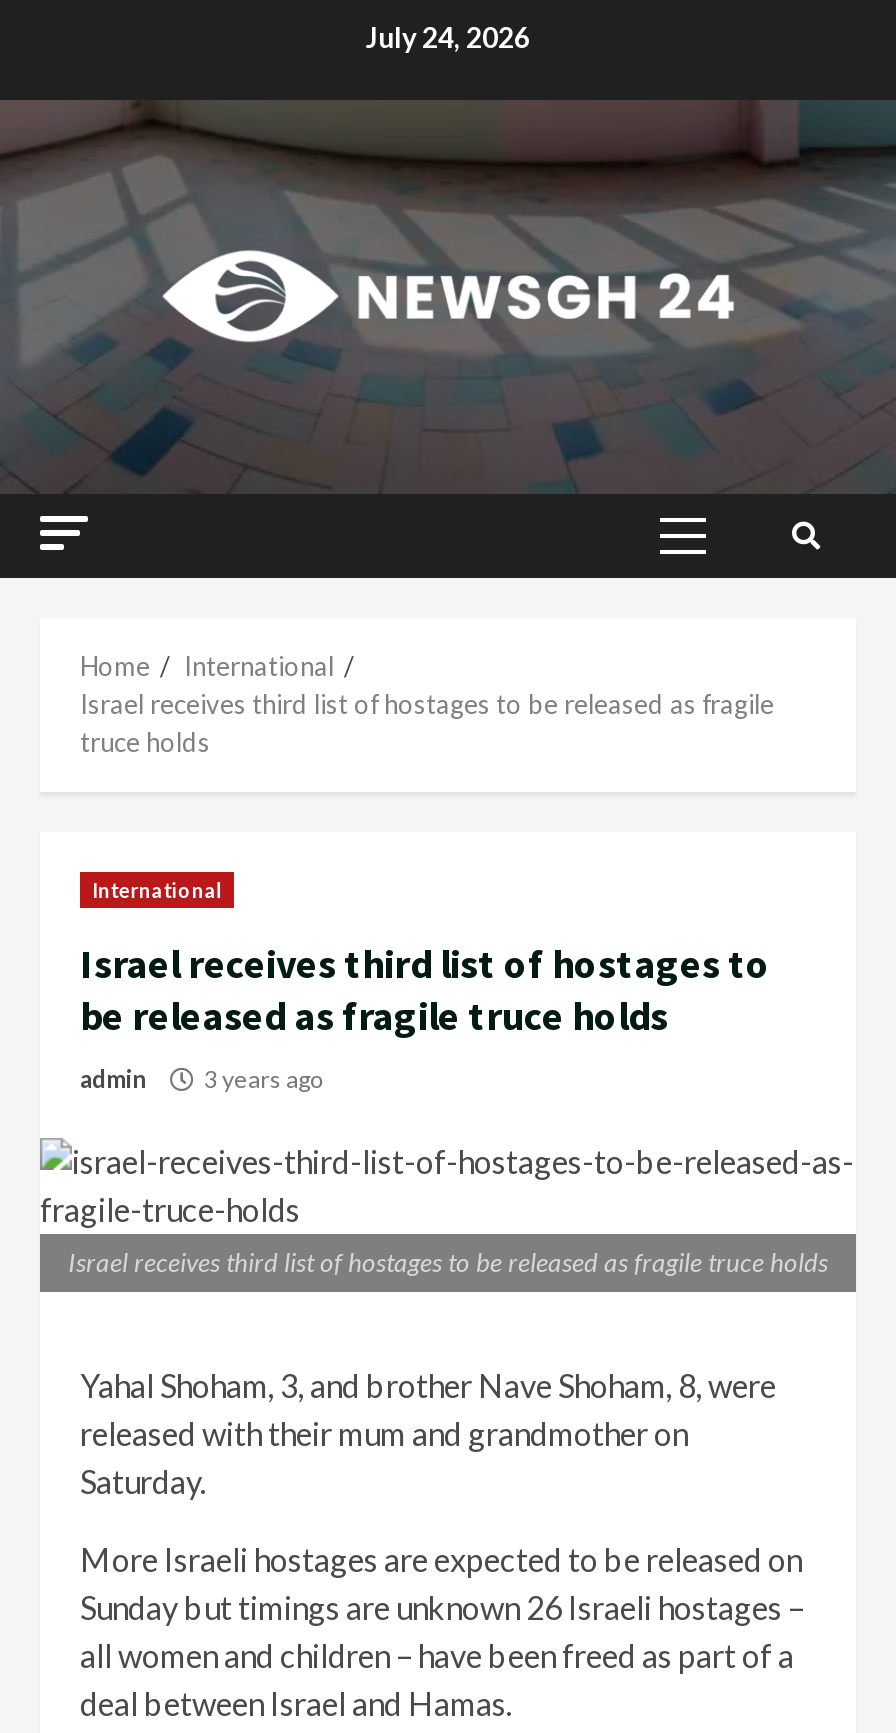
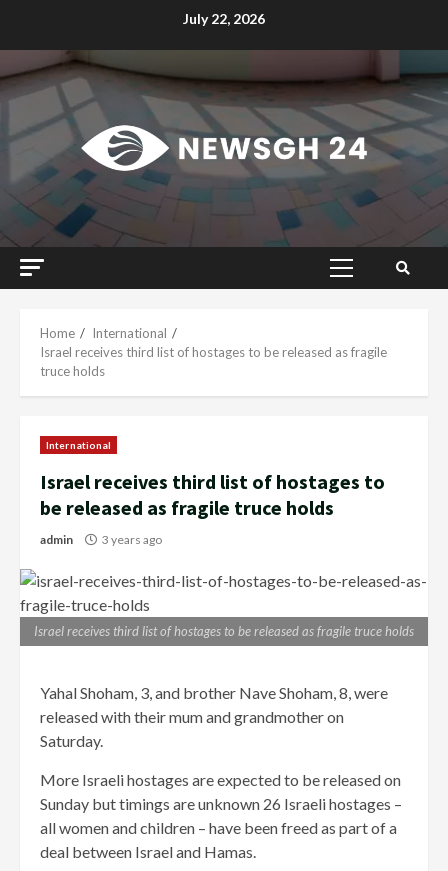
[366,19,530,53] July 24, 2026 -> [183,9,265,26] July 22, 2026

